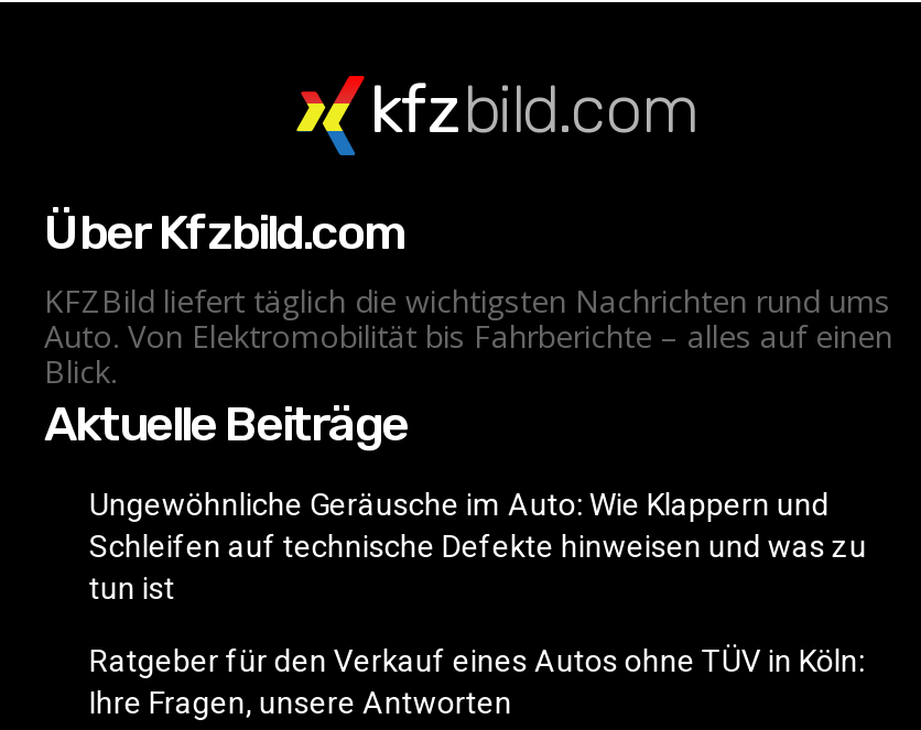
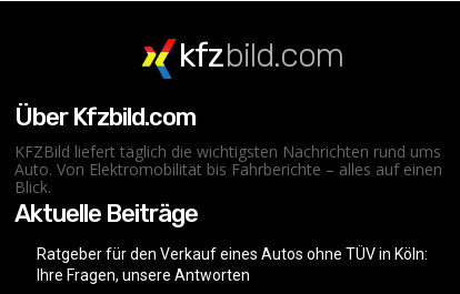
[89,486,867,605] Ungewöhnliche Geräusche im Auto: Wie Klappern und | Schleifen auf technische Defekte hinweisen und was zu | tun ist -> none

